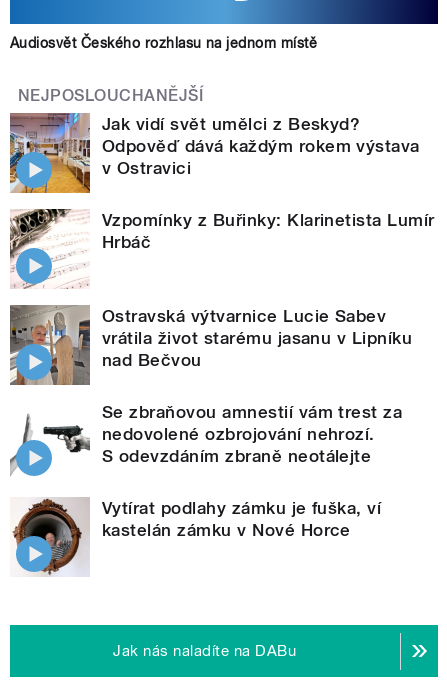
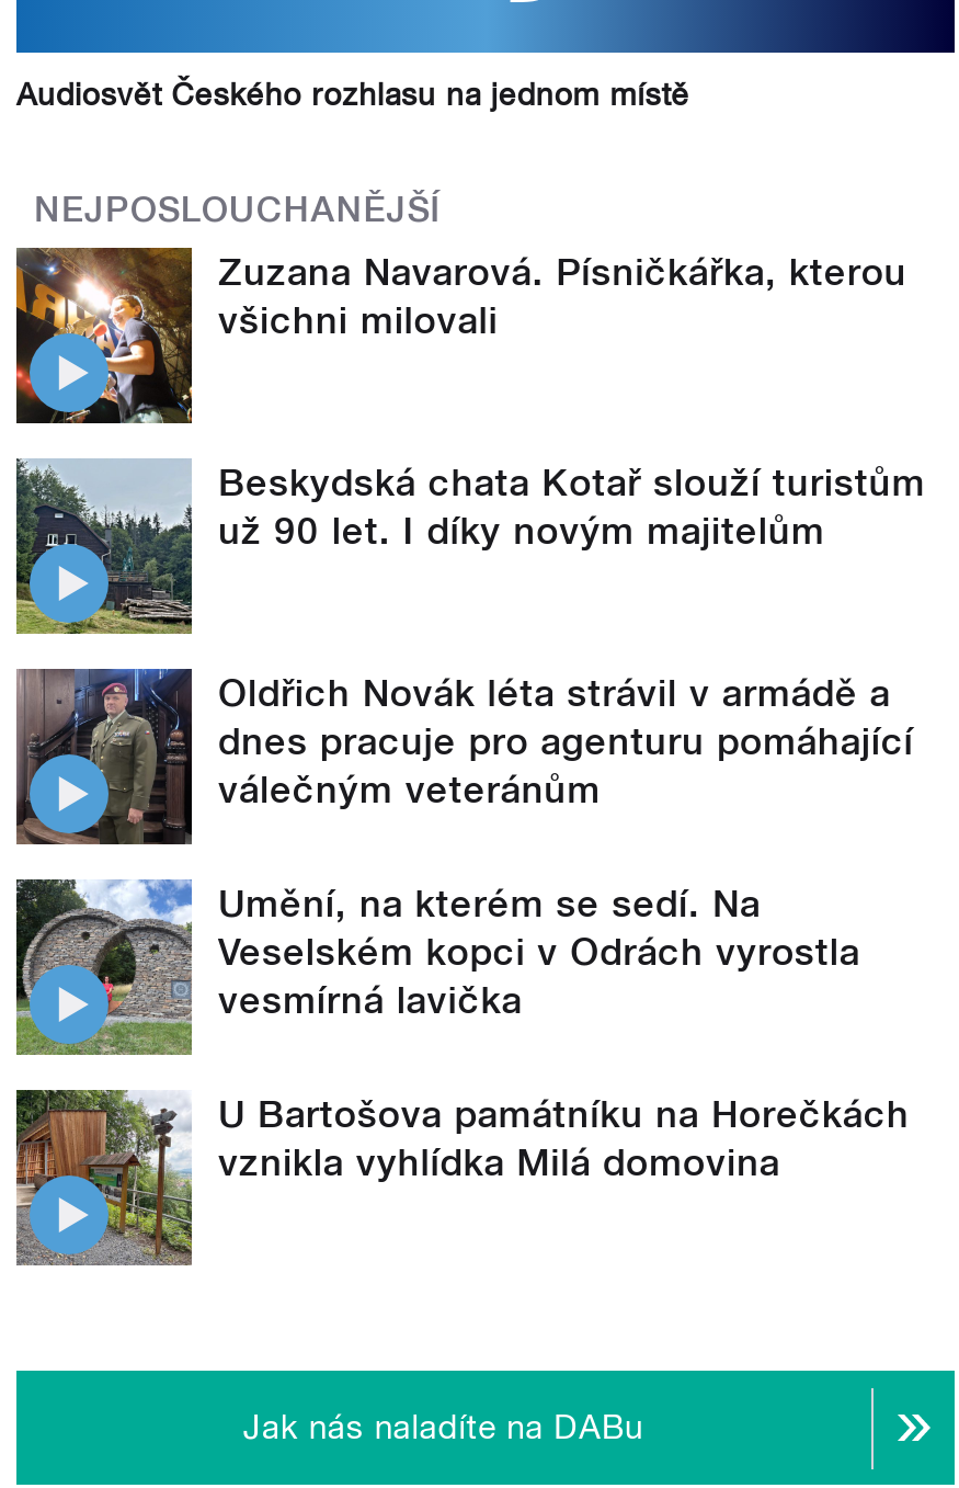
[9,112,420,194] [image] | Jak vidí svět umělci z Beskyd? | Odpověď dává každým rokem výstava | v Ostravici -> [14,246,907,425] [image] | Zuzana Navarová. Písničkářka, kterou | všichni milovali
[10,208,435,289] [image] | Vzpomínky z Buřinky: Klarinetista Lumír | Hrbáč -> [14,458,926,636] [image] | Beskydská chata Kotař slouží turistům | už 90 let. I díky novým majitelům
[10,305,412,386] [image] | Ostravská výtvarnice Lucie Sabev | vrátila život starému jasanu v Lipníku | nad Bečvou -> [14,667,914,847] [image] | Oldřich Novák léta strávil v armádě a | dnes pracuje pro agenturu pomáhající | válečným veteránům
[10,401,402,481] [image] | Se zbraňovou amnestií vám trest za | nedovolené ozbrojování nehrozí. | S odevzdáním zbraně neotálejte -> [14,877,860,1057] [image] | Umění, na kterém se sedí. Na | Veselském kopci v Odrách vyrostla | vesmírná lavička
[10,497,381,577] [image] | Vytírat podlahy zámku je fuška, ví | kastelán zámku v Nové Horce -> [14,1088,909,1268] [image] | U Bartošova památníku na Horečkách | vznikla vyhlídka Milá domovina

